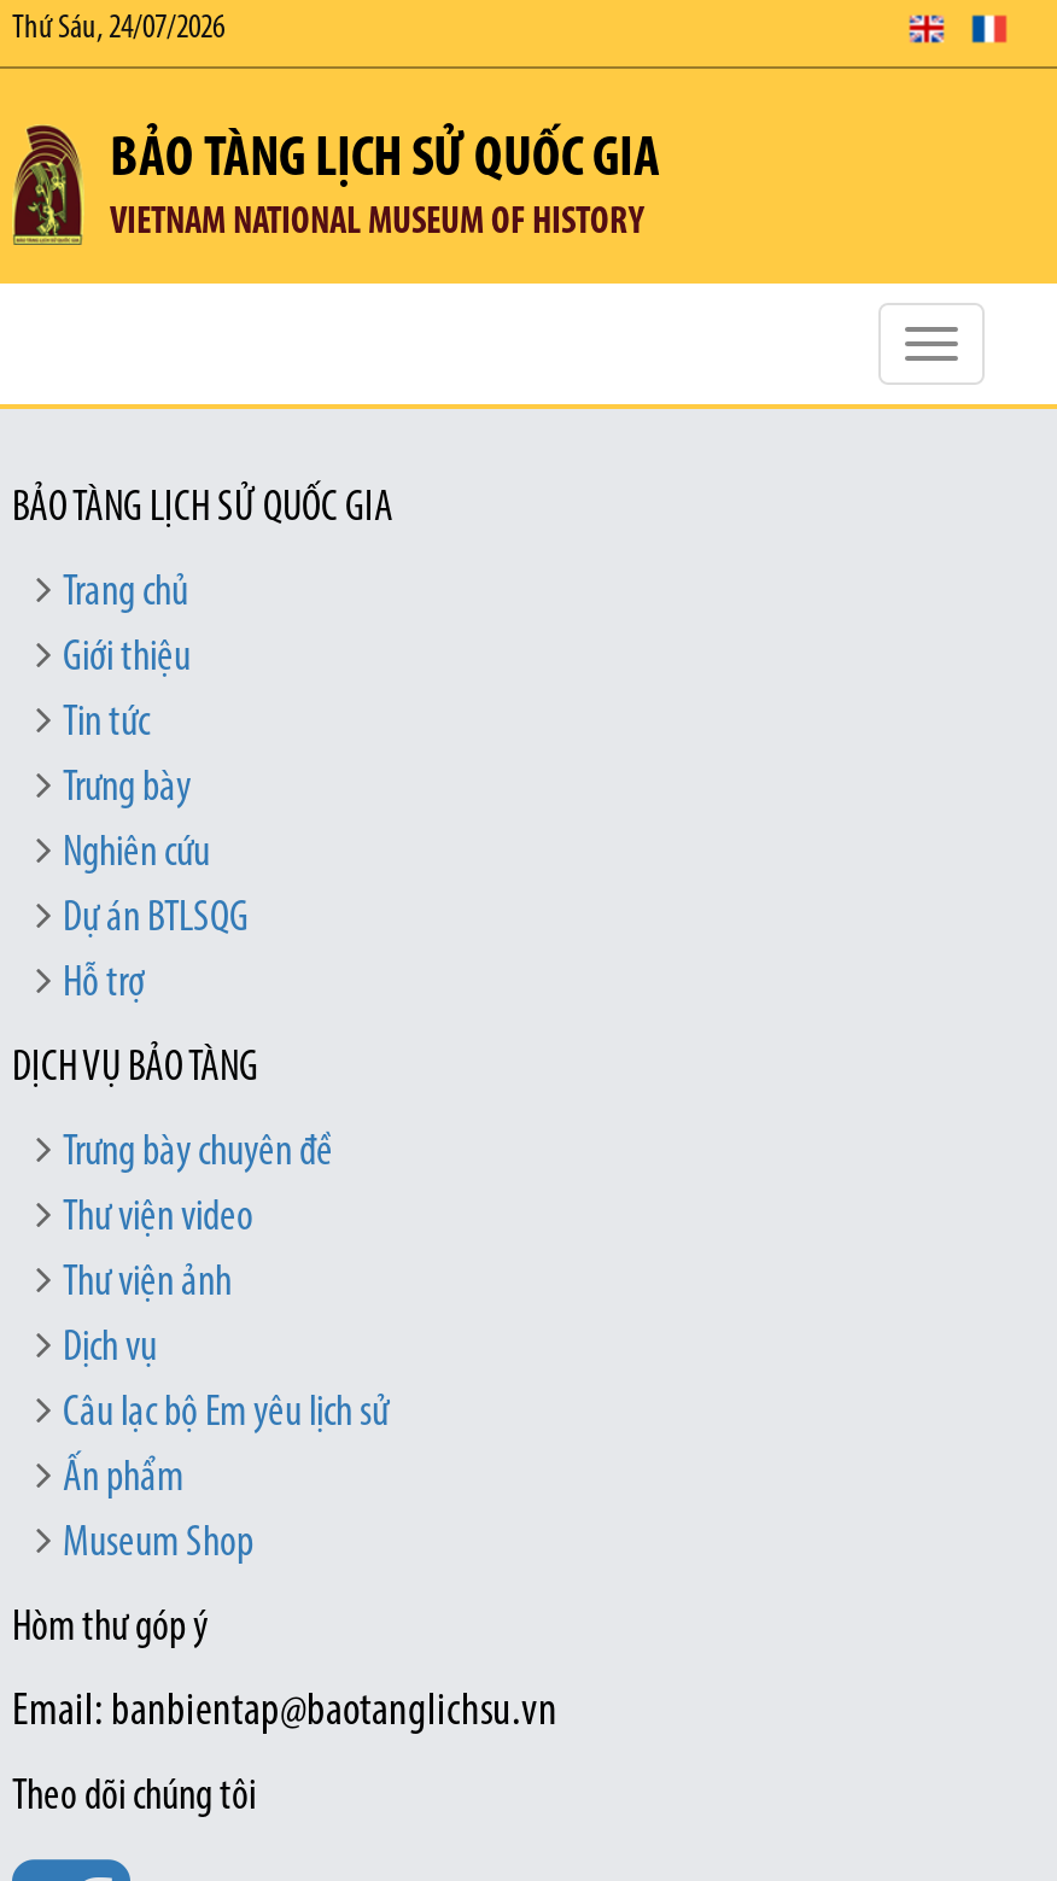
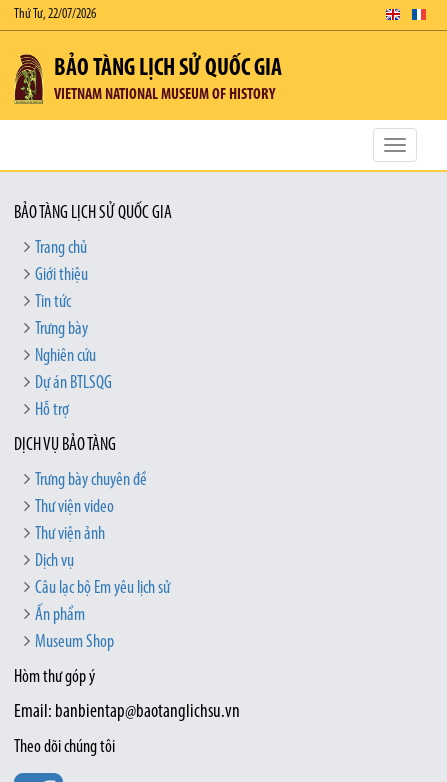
[12,11,224,47] Thứ Sáu, 24/07/2026 -> [14,7,96,22] Thứ Tư, 22/07/2026

